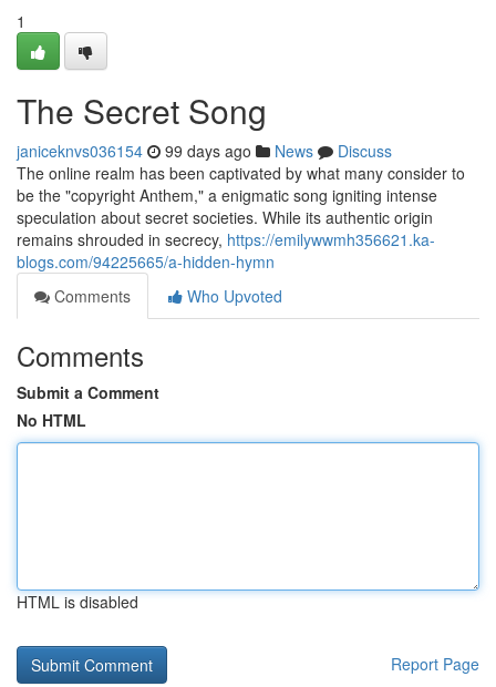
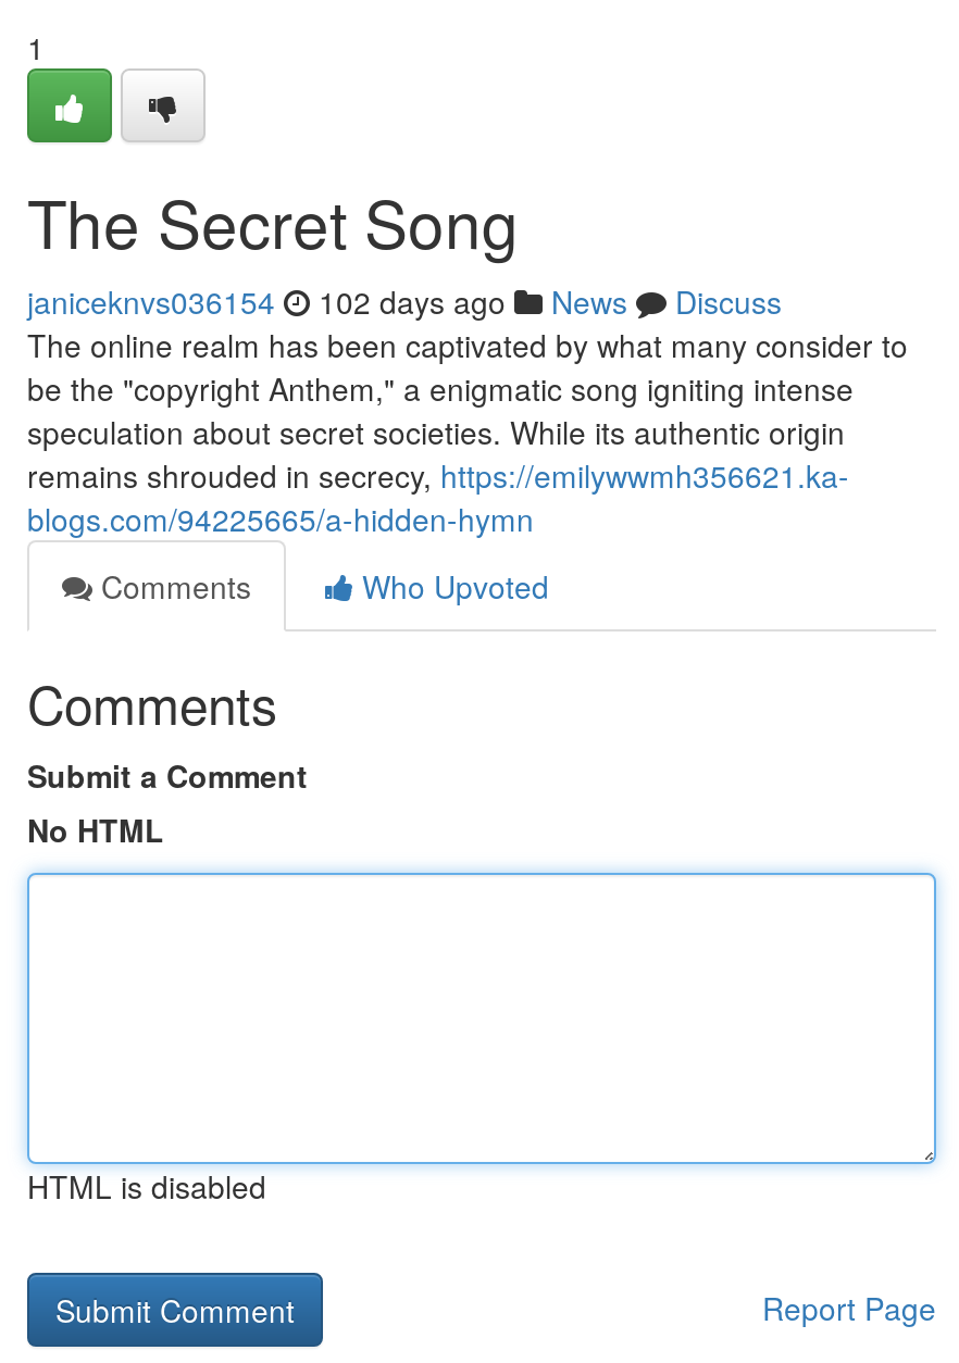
[17,140,392,162] janiceknvs036154 99 days ago News Discuss -> [27,279,782,323] janiceknvs036154 102 days ago News Discuss

